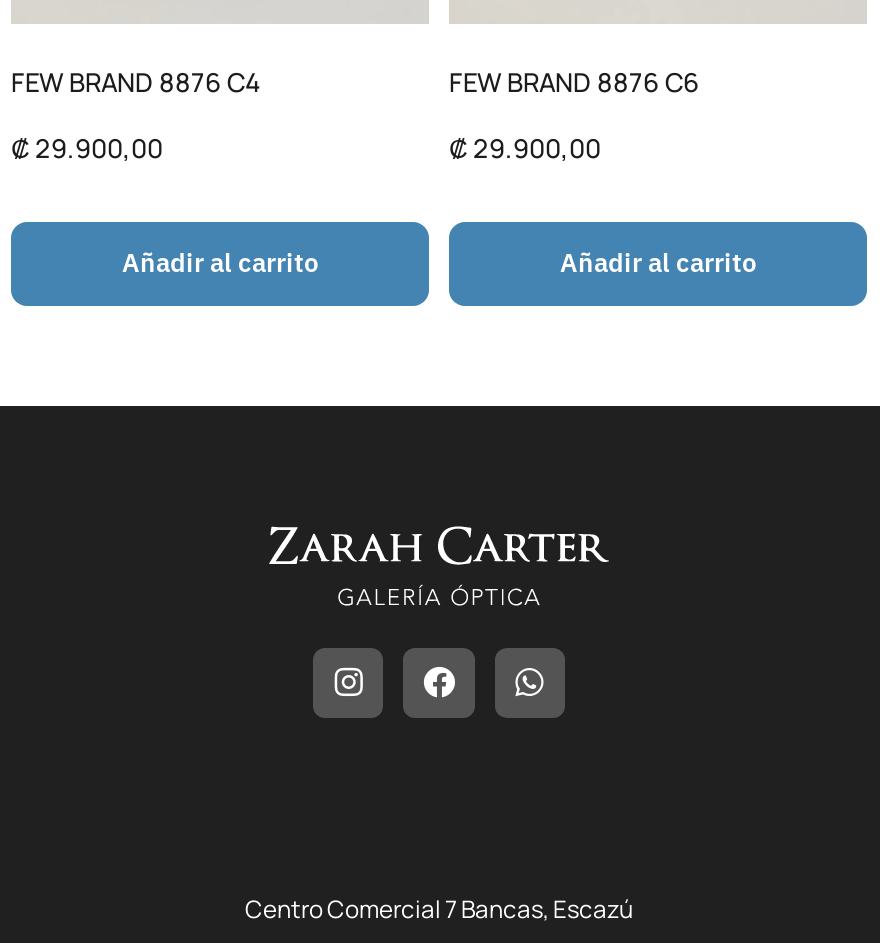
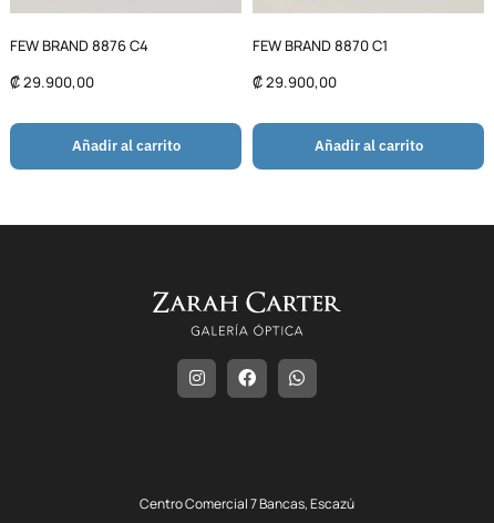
[449,63,699,99] FEW BRAND 8876 C6 -> [253,35,388,55] FEW BRAND 8870 C1

